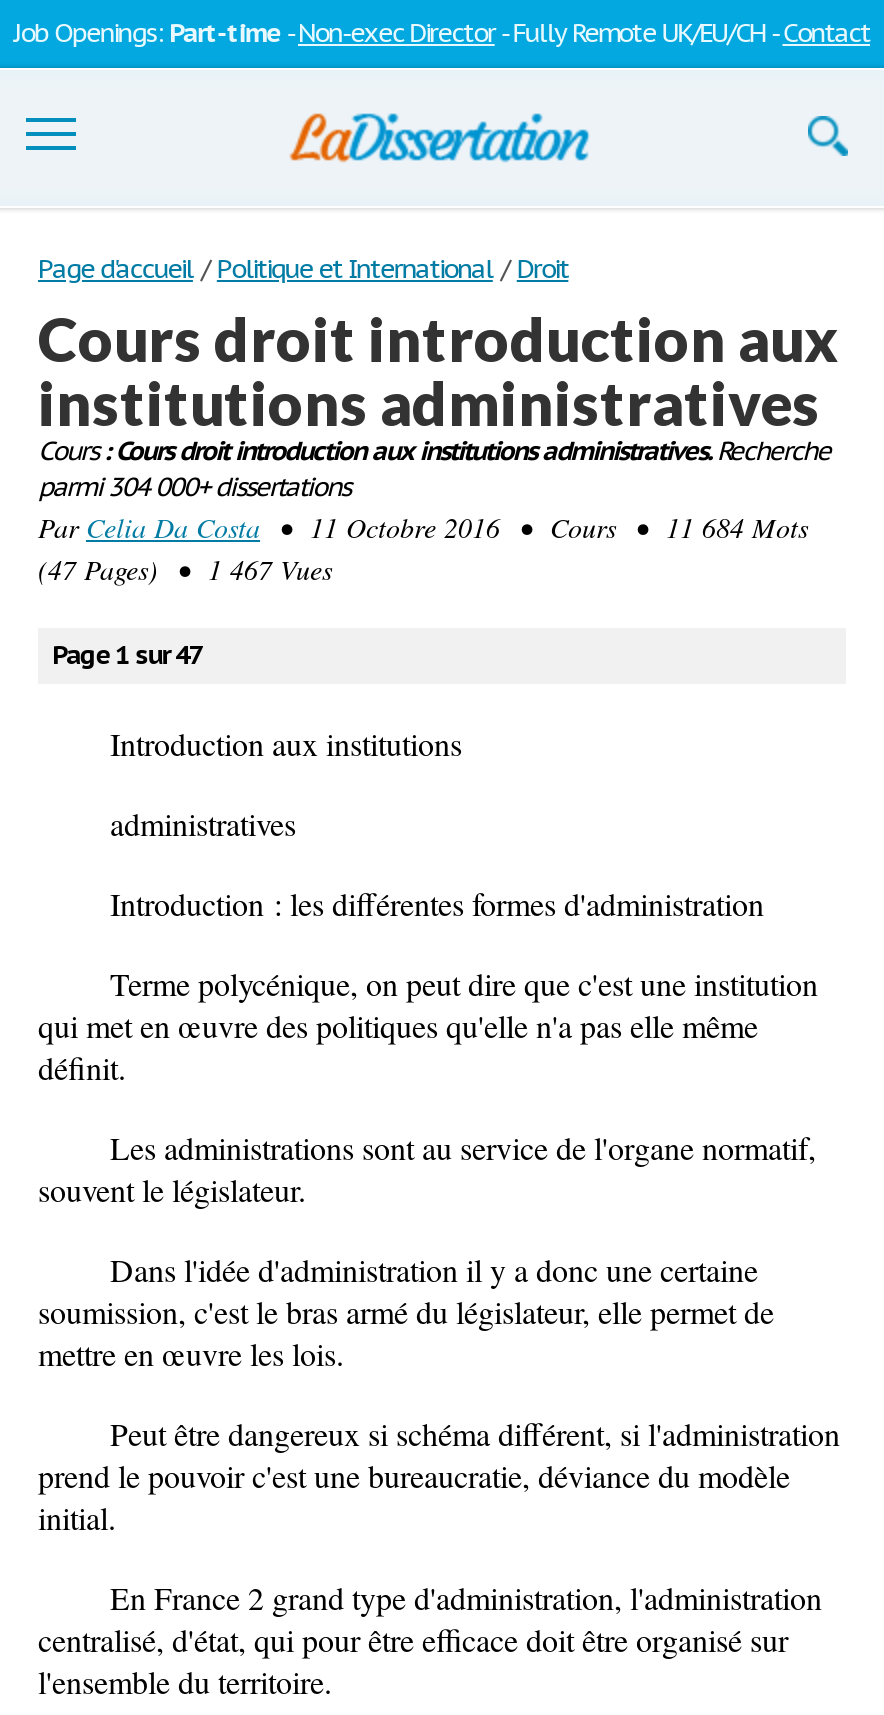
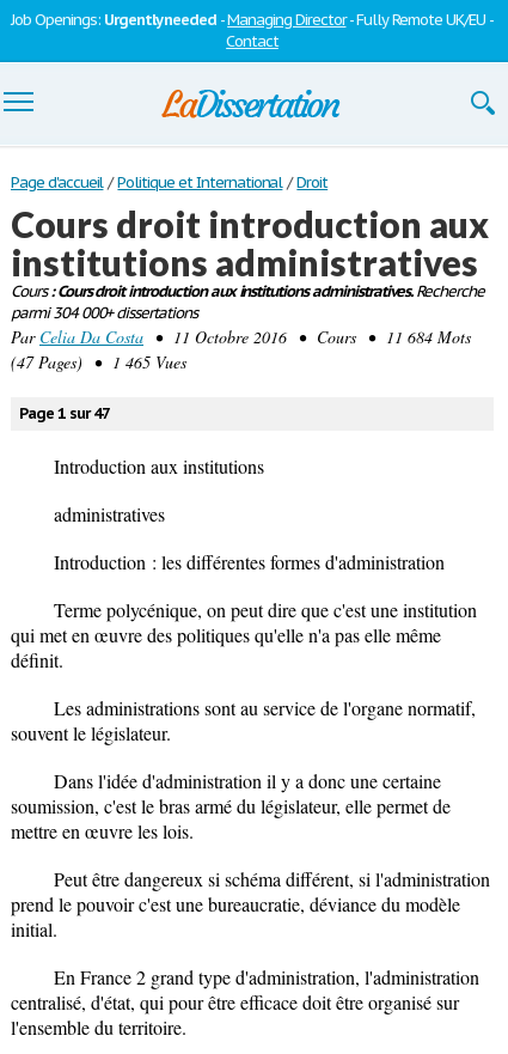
[14,16,870,50] Job Openings: Part-time -Non-exec Director- Fully Remote UK/EU/CH -Contact -> [11,10,493,51] Job Openings: Urgently needed - Managing Director- Fully Remote UK/EU - | Contact
[38,550,332,588] (47 Pages) • 1 467 Vues -> [11,351,186,373] (47 Pages) • 1 465 Vues

